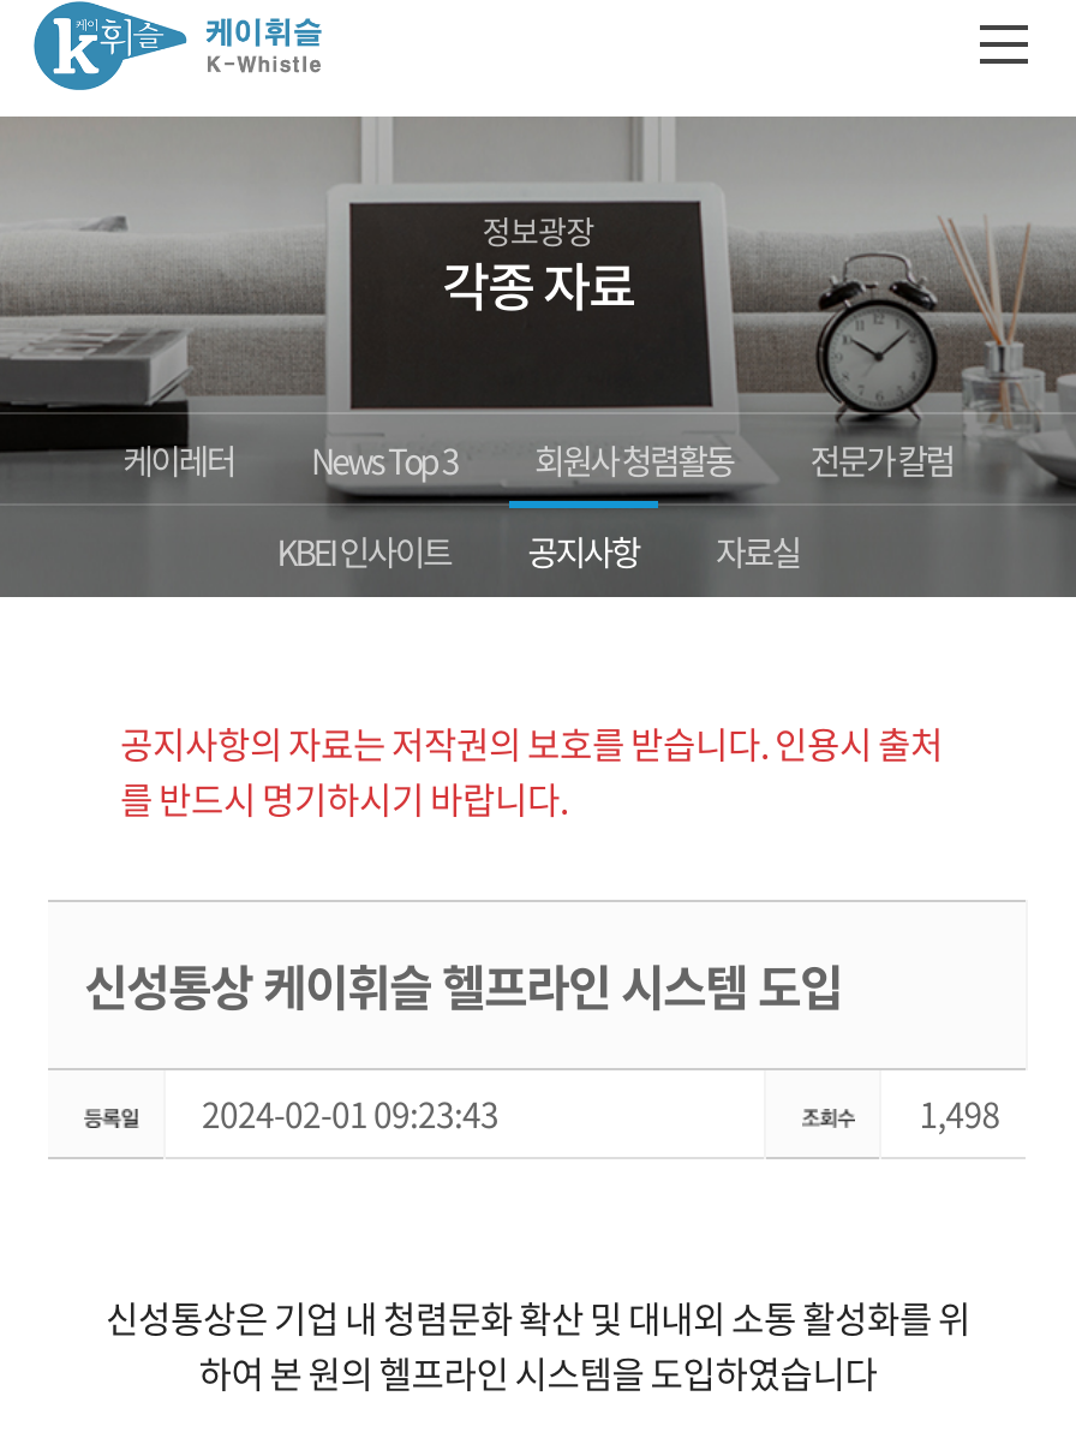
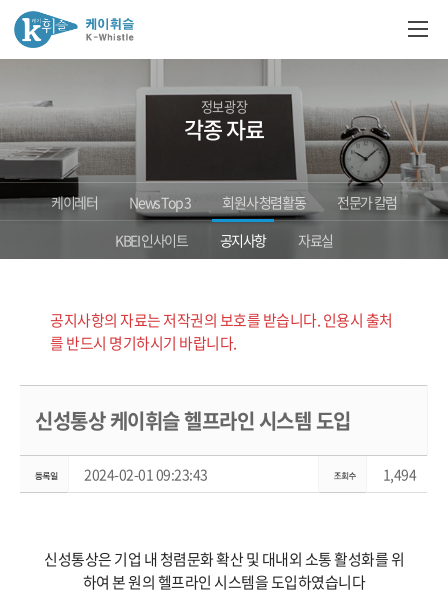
[919,1090,1000,1138] 1,498 -> [383,464,416,484] 1,494

